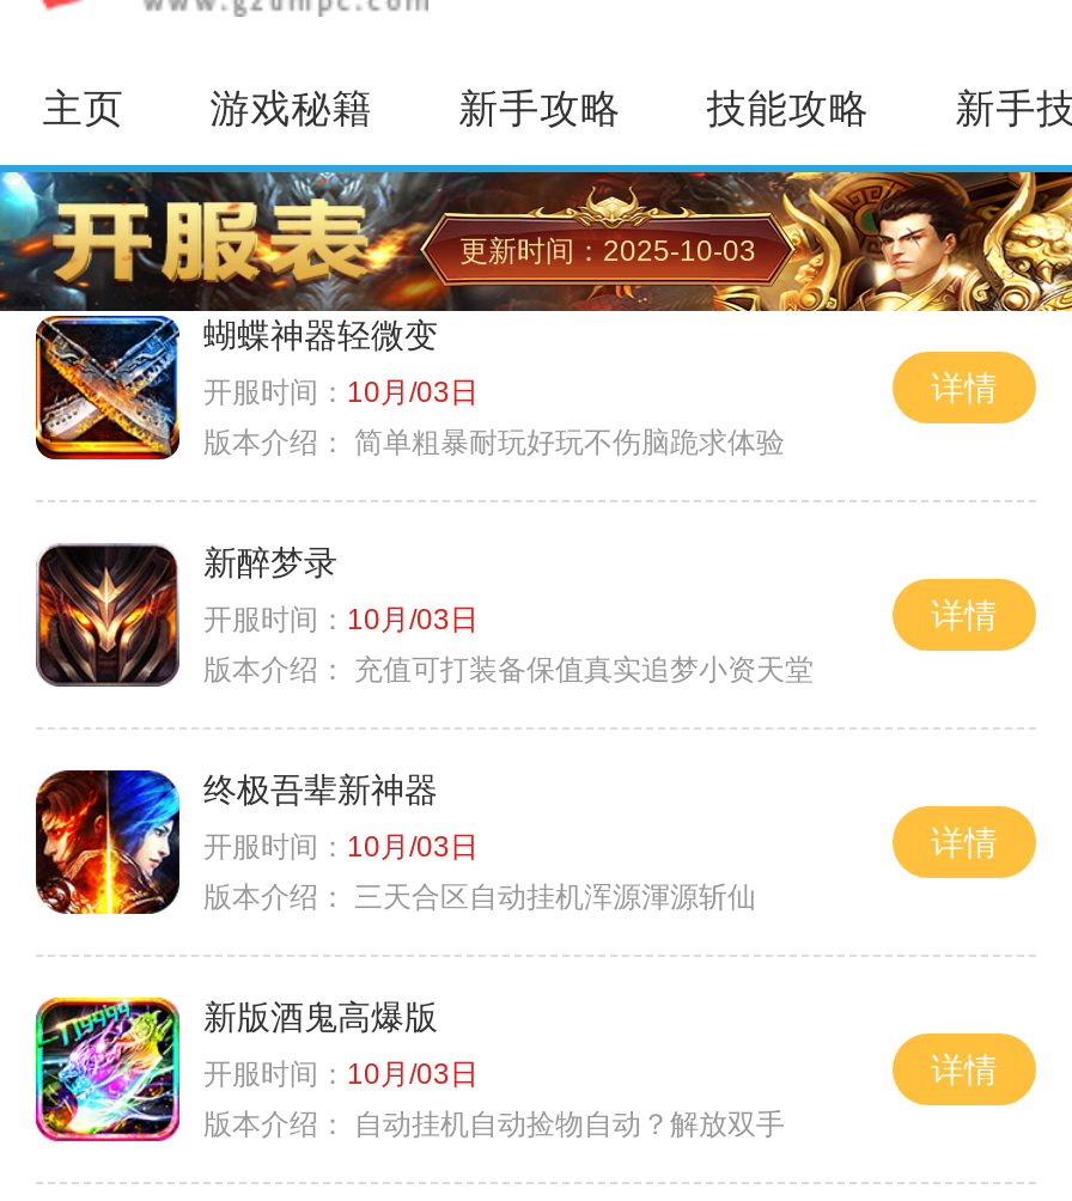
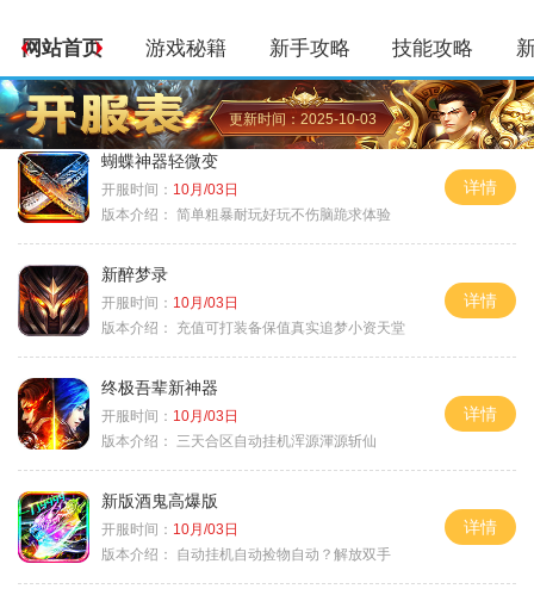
[43,86,124,132] 主页 -> [21,37,102,60] 网站首页

